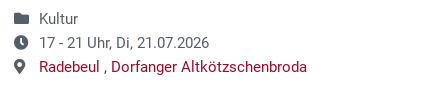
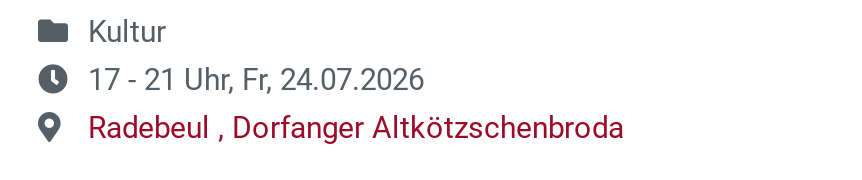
[39,34,209,52] 17 - 21 Uhr, Di, 21.07.2026 -> [88,61,424,97] 17 - 21 Uhr, Fr, 24.07.2026

